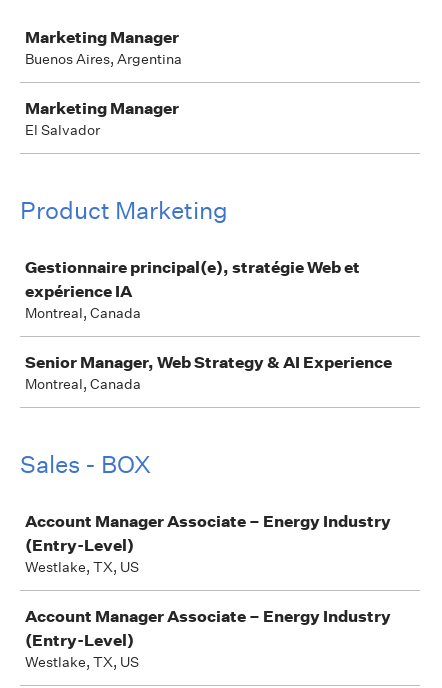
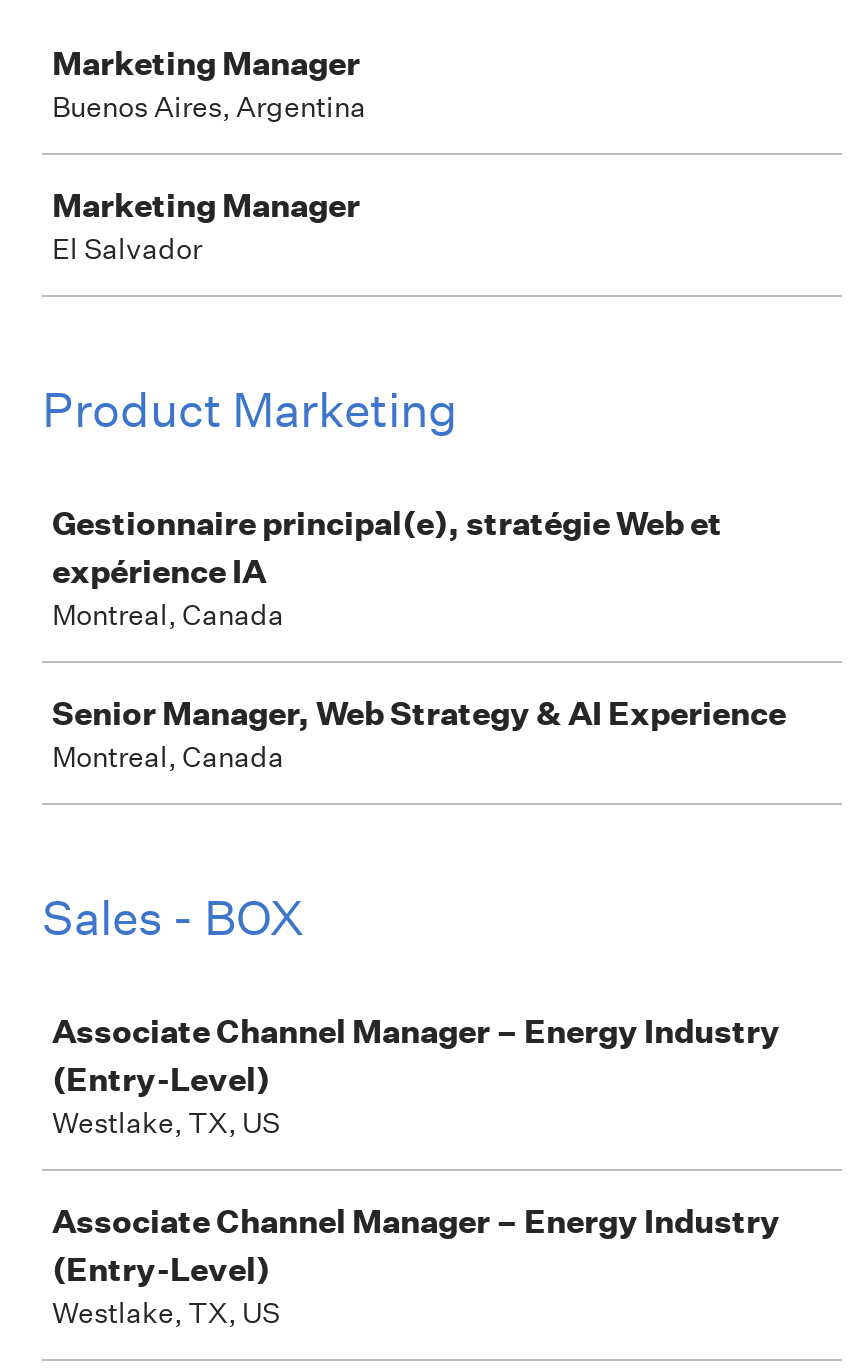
[25,511,391,531] Account Manager Associate – Energy Industry -> [52,1011,780,1051] Associate Channel Manager – Energy Industry
[25,606,391,626] Account Manager Associate – Energy Industry -> [52,1201,780,1241] Associate Channel Manager – Energy Industry

